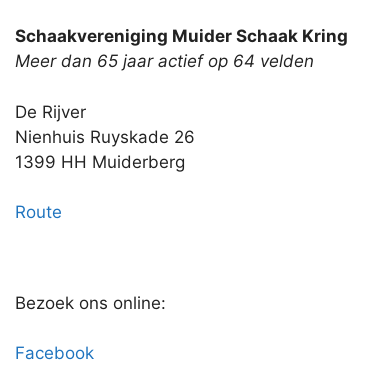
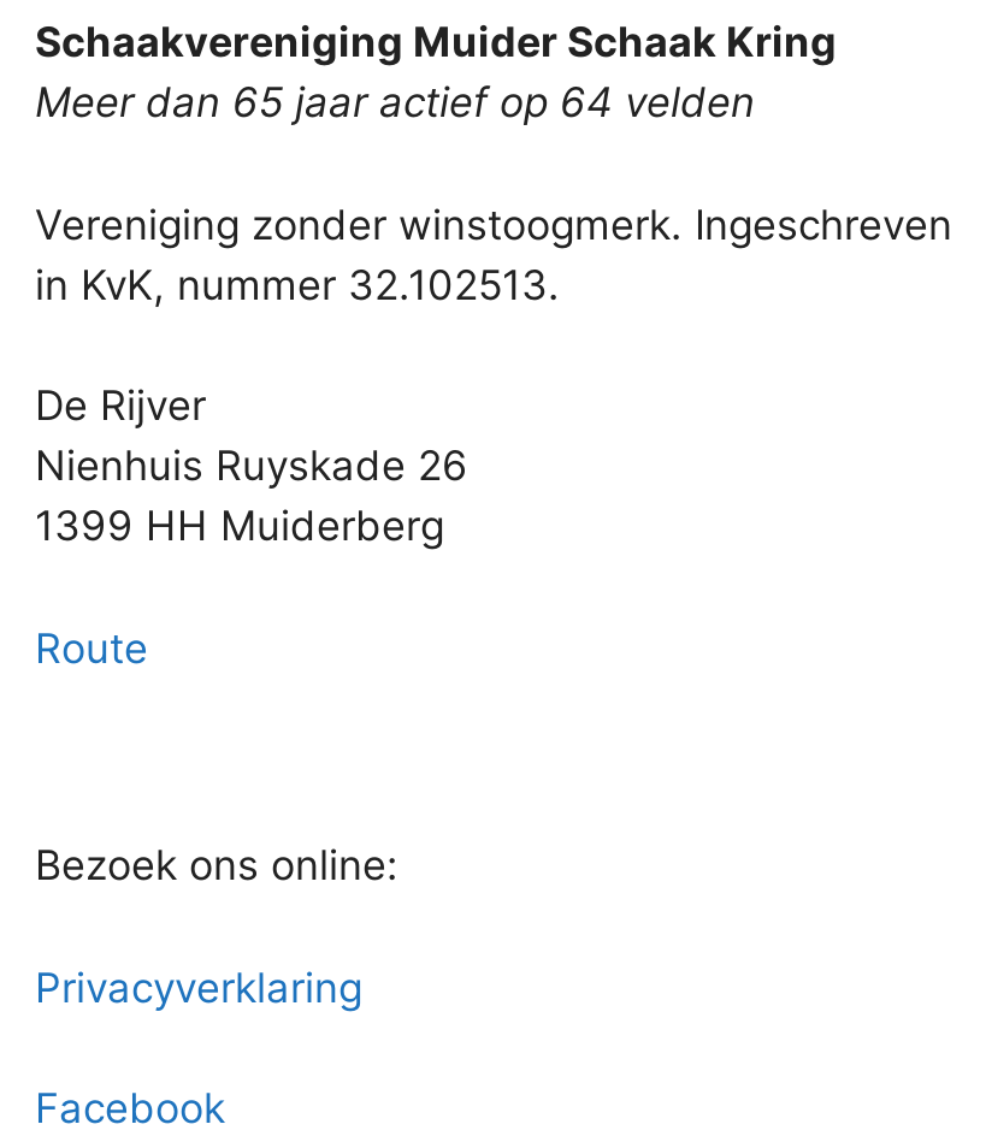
none -> [35,201,952,309] Vereniging zonder winstoogmerk. Ingeschreven | in KvK, nummer 32.102513.
none -> [35,964,362,1012] Privacyverklaring

